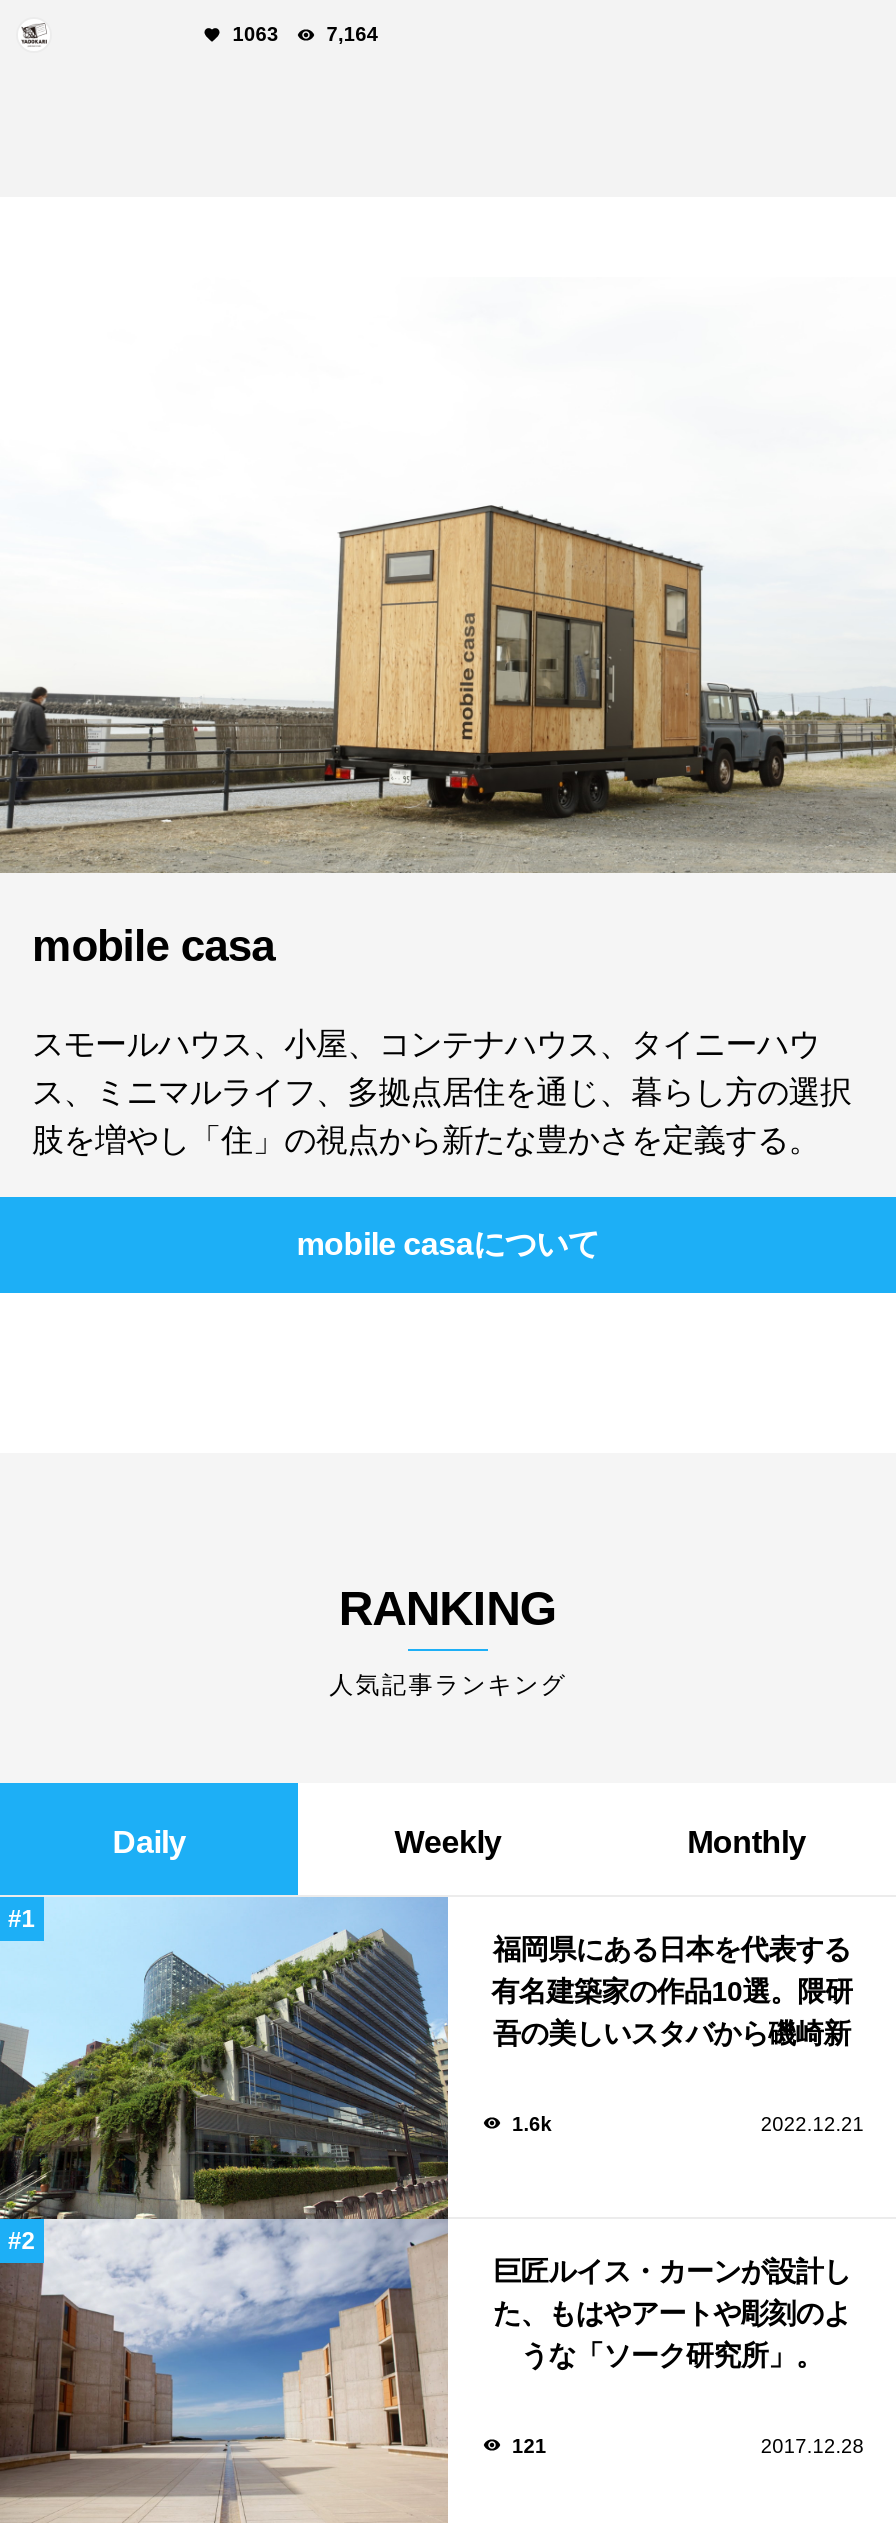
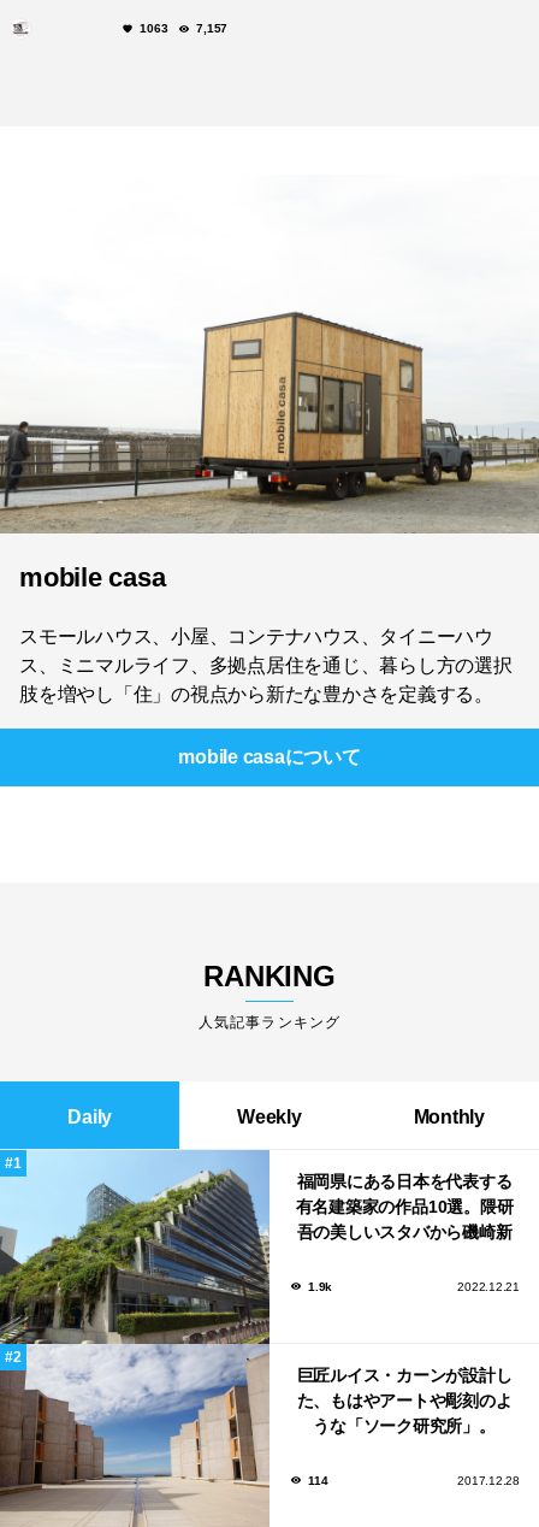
[327,23,378,45] 7,164 -> [196,22,228,35] 7,157
[512,2112,552,2134] 1.6k -> [308,1280,332,1293] 1.9k
[512,2435,547,2457] 121 -> [308,1474,328,1487] 114

